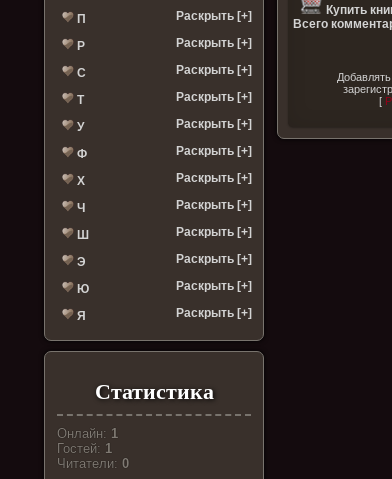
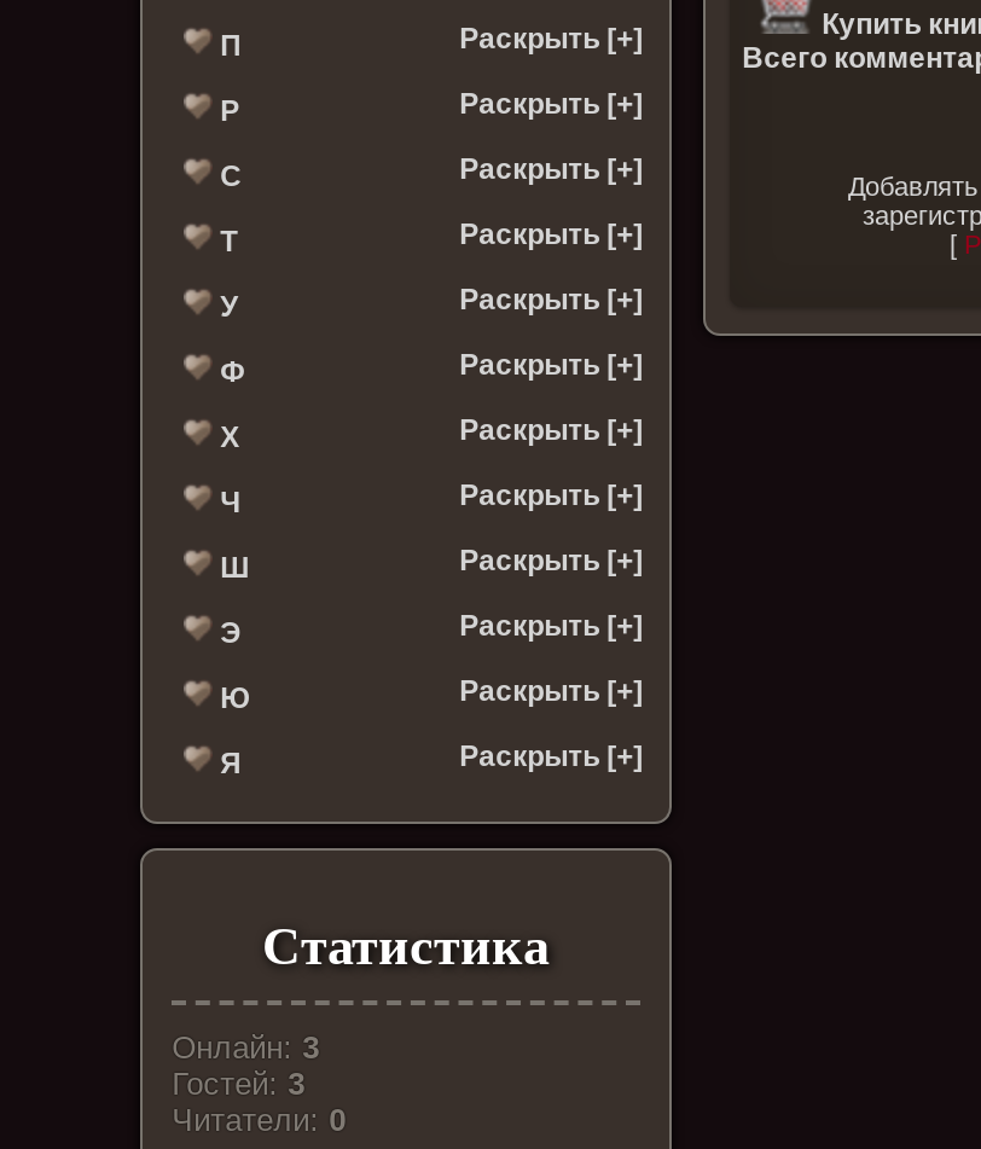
[57,426,118,441] Онлайн: 1 -> [172,1029,319,1065] Онлайн: 3
[57,441,112,456] Гостей: 1 -> [172,1065,305,1102] Гостей: 3

